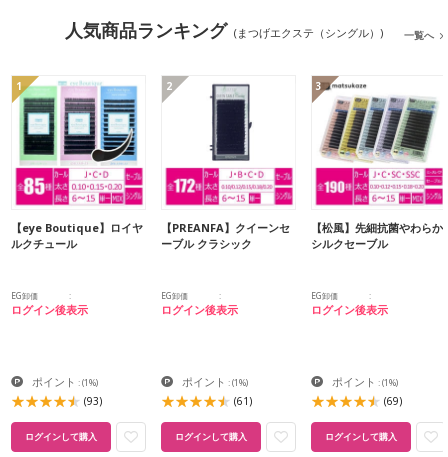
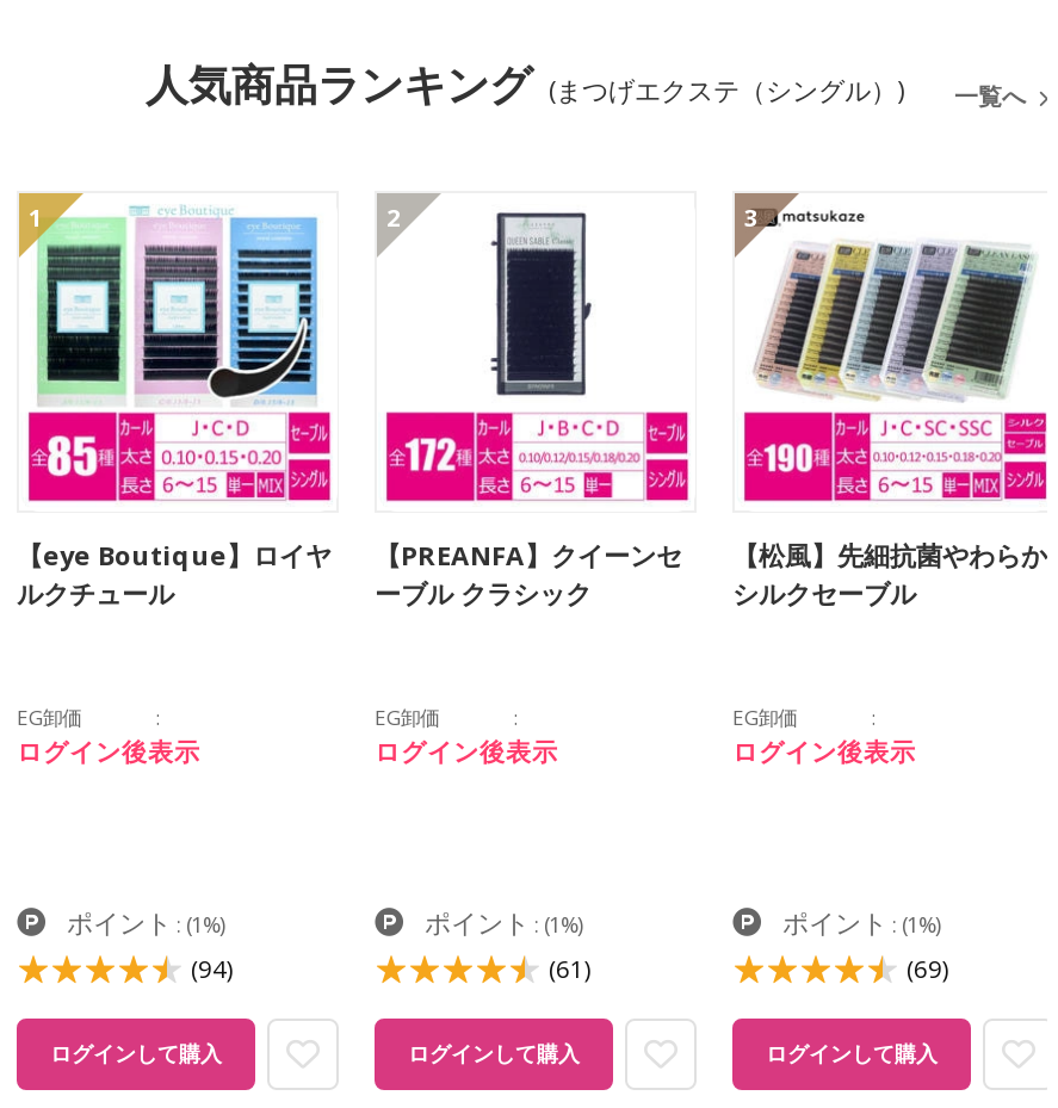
[84,394,102,408] (93) -> [191,952,234,985] (94)

